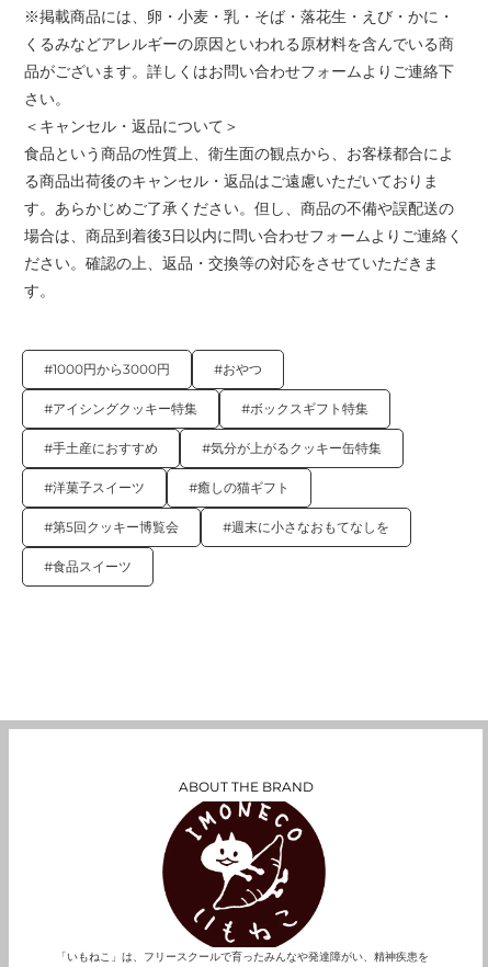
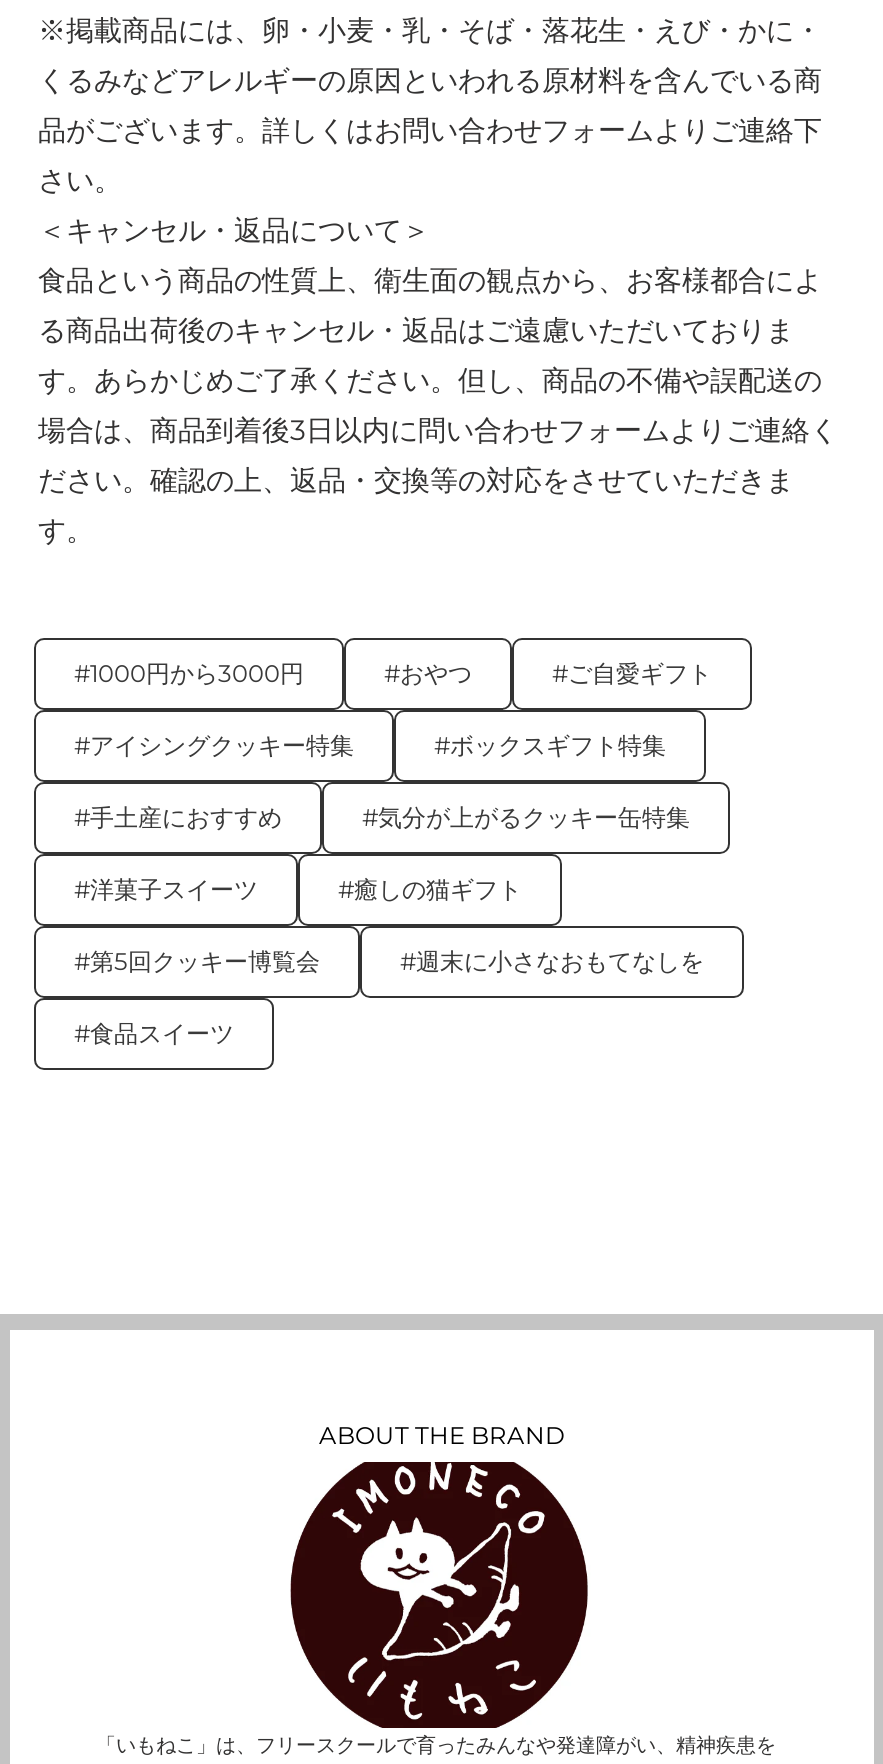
none -> [552,658,712,688] #ご自愛ギフト

